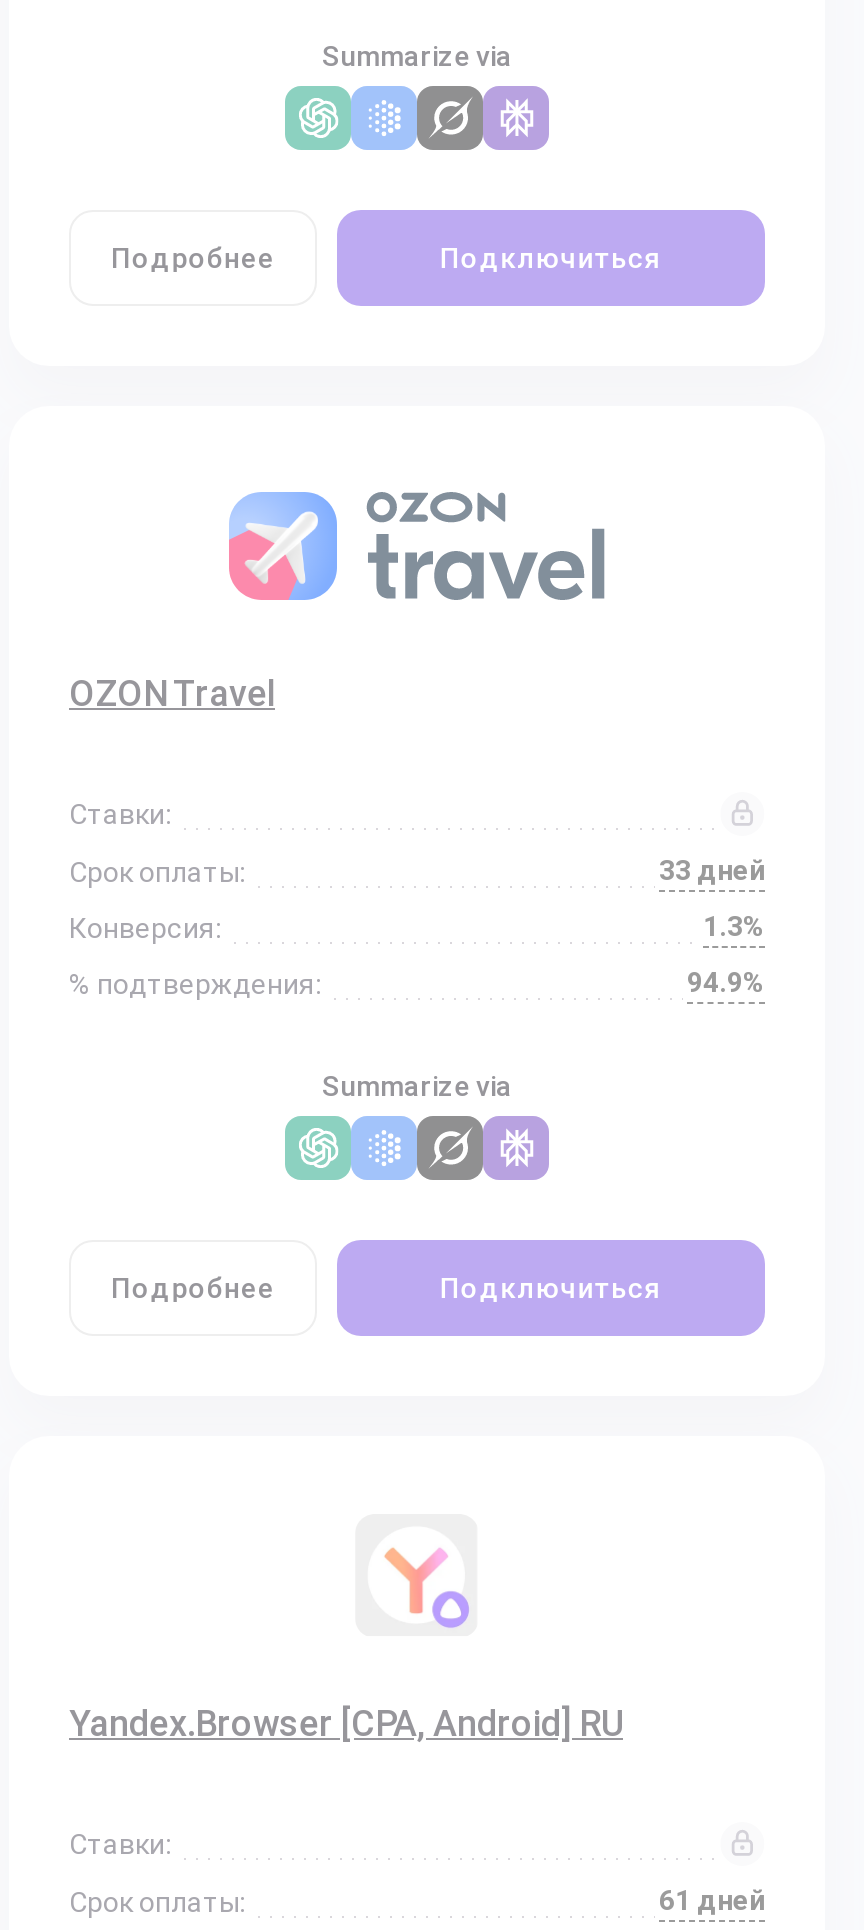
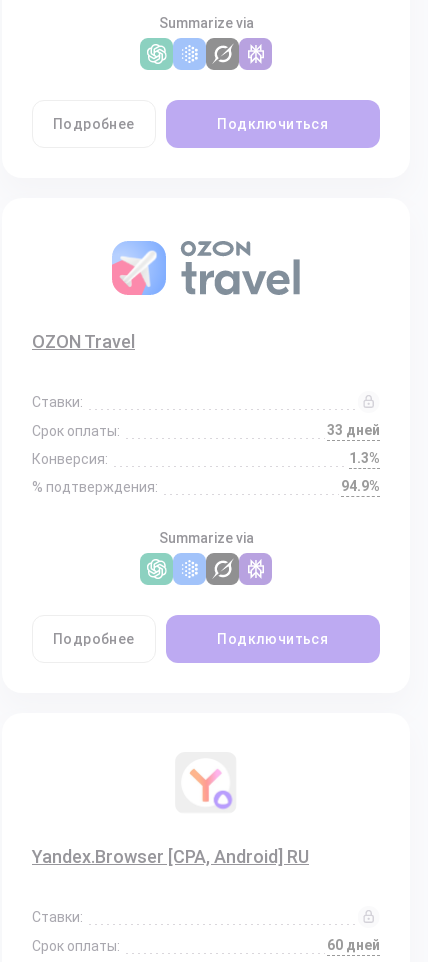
[659,1884,765,1916] 61 дней -> [327,937,380,953] 60 дней

